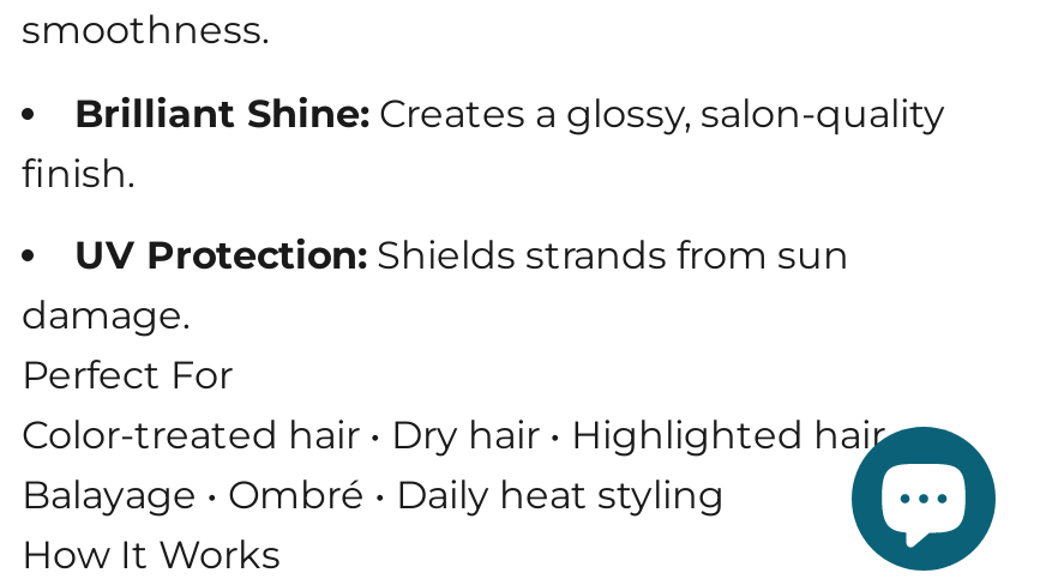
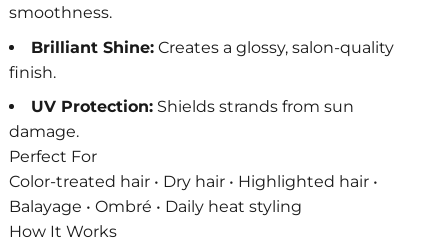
[849,424,998,573] [image] -> none

